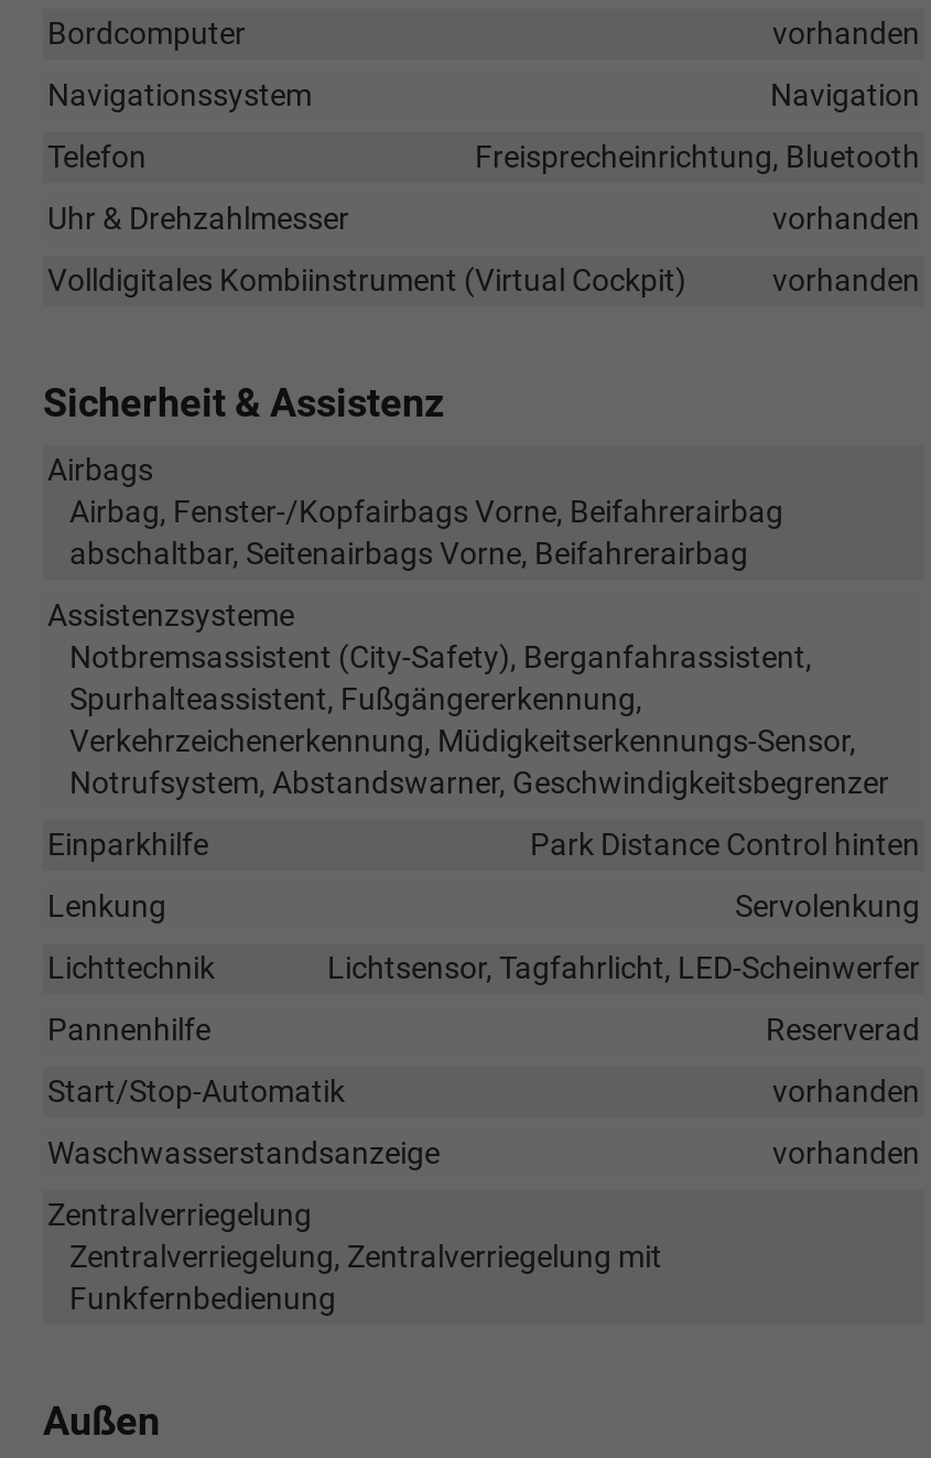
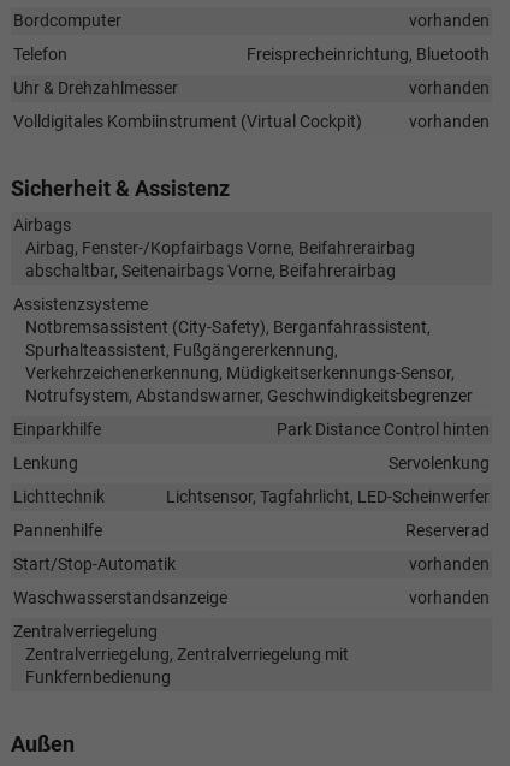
[47,77,920,113] Navigationssystem | Navigation -> none

